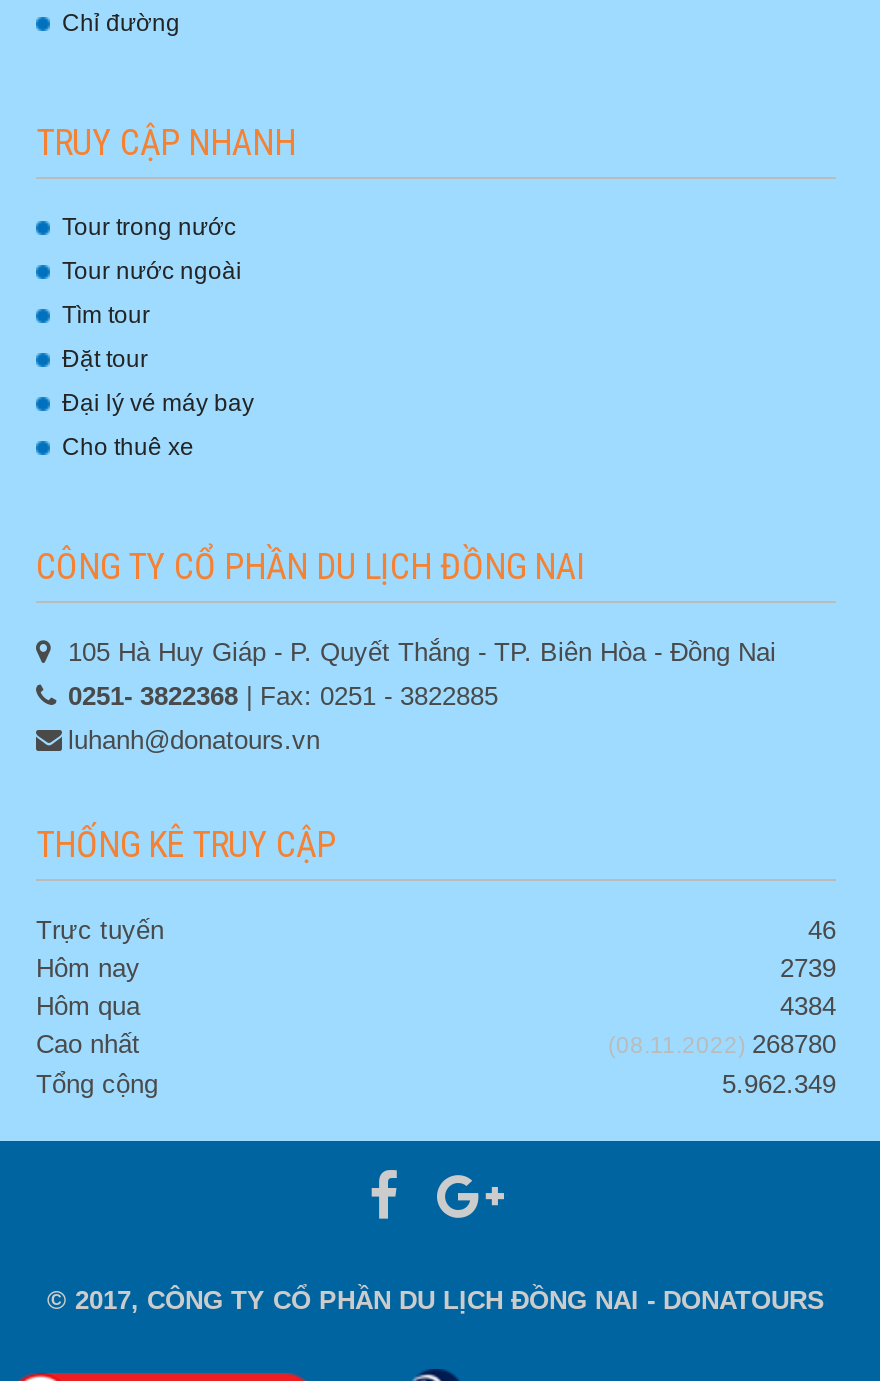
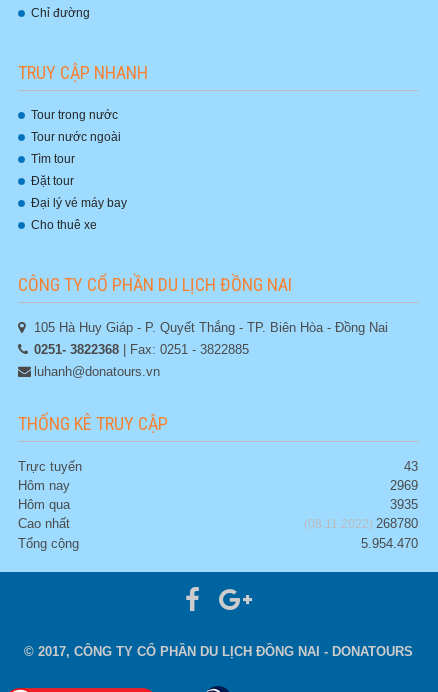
[808,915,836,945] 46 -> [404,459,418,474] 43
[780,953,836,983] 2739 -> [390,478,418,493] 2969
[780,991,836,1021] 4384 -> [390,497,418,512] 3935
[722,1069,836,1099] 5.962.349 -> [361,536,418,551] 5.954.470

